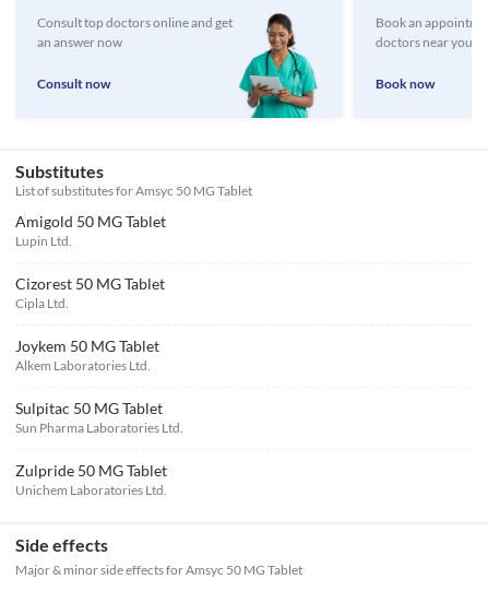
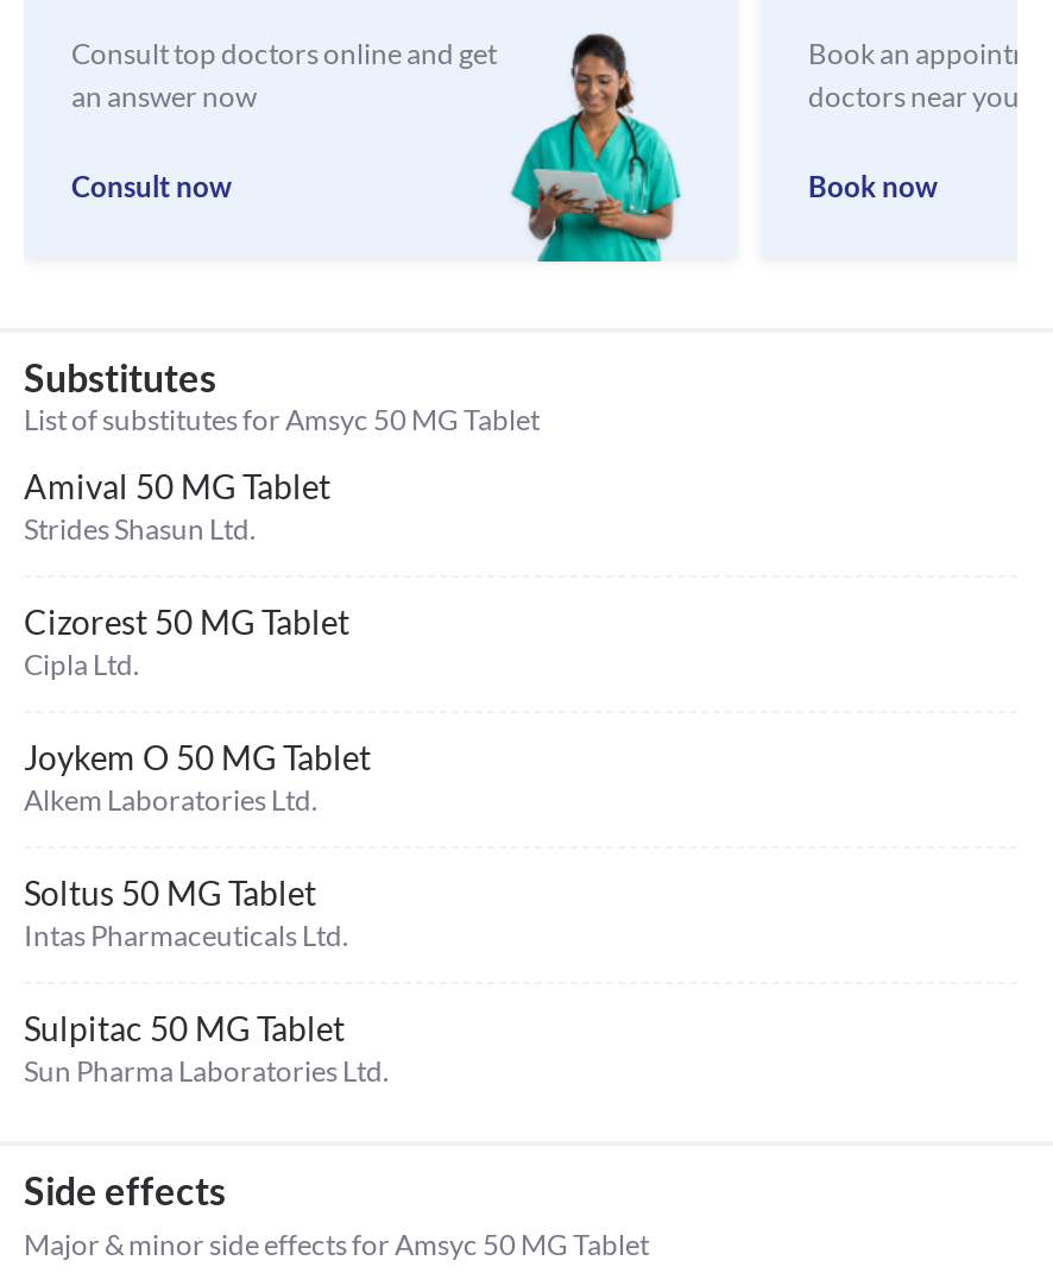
[15,212,166,249] Amigold 50 MG Tablet | Lupin Ltd. -> [24,466,330,547] Amival 50 MG Tablet | Strides Shasun Ltd.
[15,336,159,355] Joykem 50 MG Tablet -> [24,737,371,777] Joykem O 50 MG Tablet
none -> [24,872,349,953] Soltus 50 MG Tablet | Intas Pharmaceuticals Ltd.
moved [15,399,183,436] -> [24,1008,390,1089]: Sulpitac 50 MG Tablet | Sun Pharma Laboratories Ltd.
[15,461,167,498] Zulpride 50 MG Tablet | Unichem Laboratories Ltd. -> none

